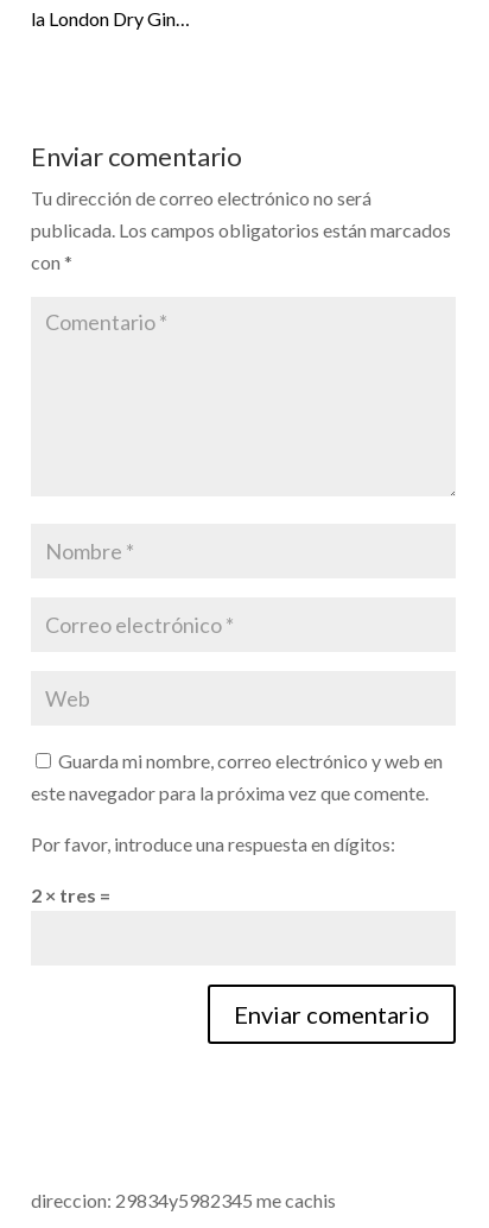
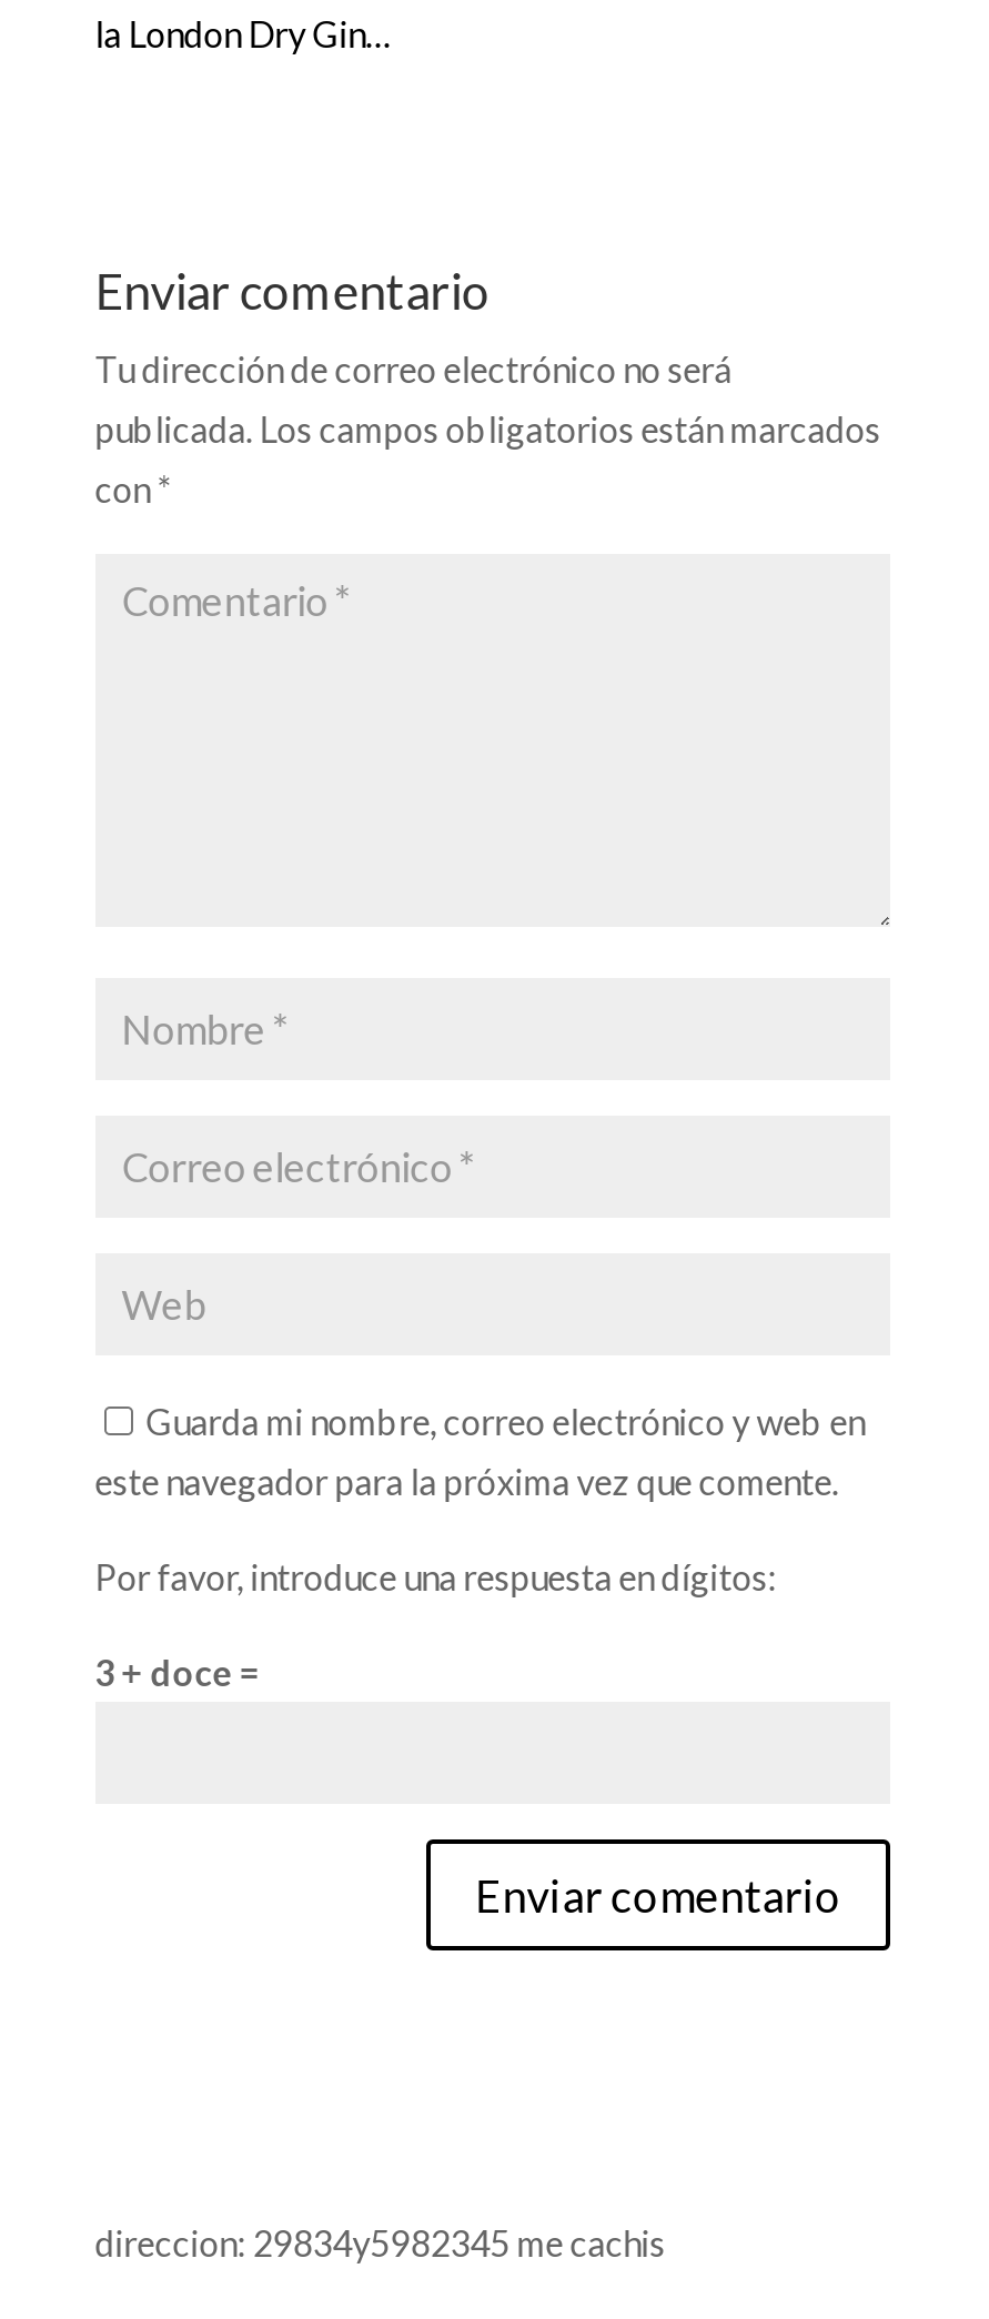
[31,883,110,906] 2 × tres = -> [95,1650,259,1692] 3 + doce =

